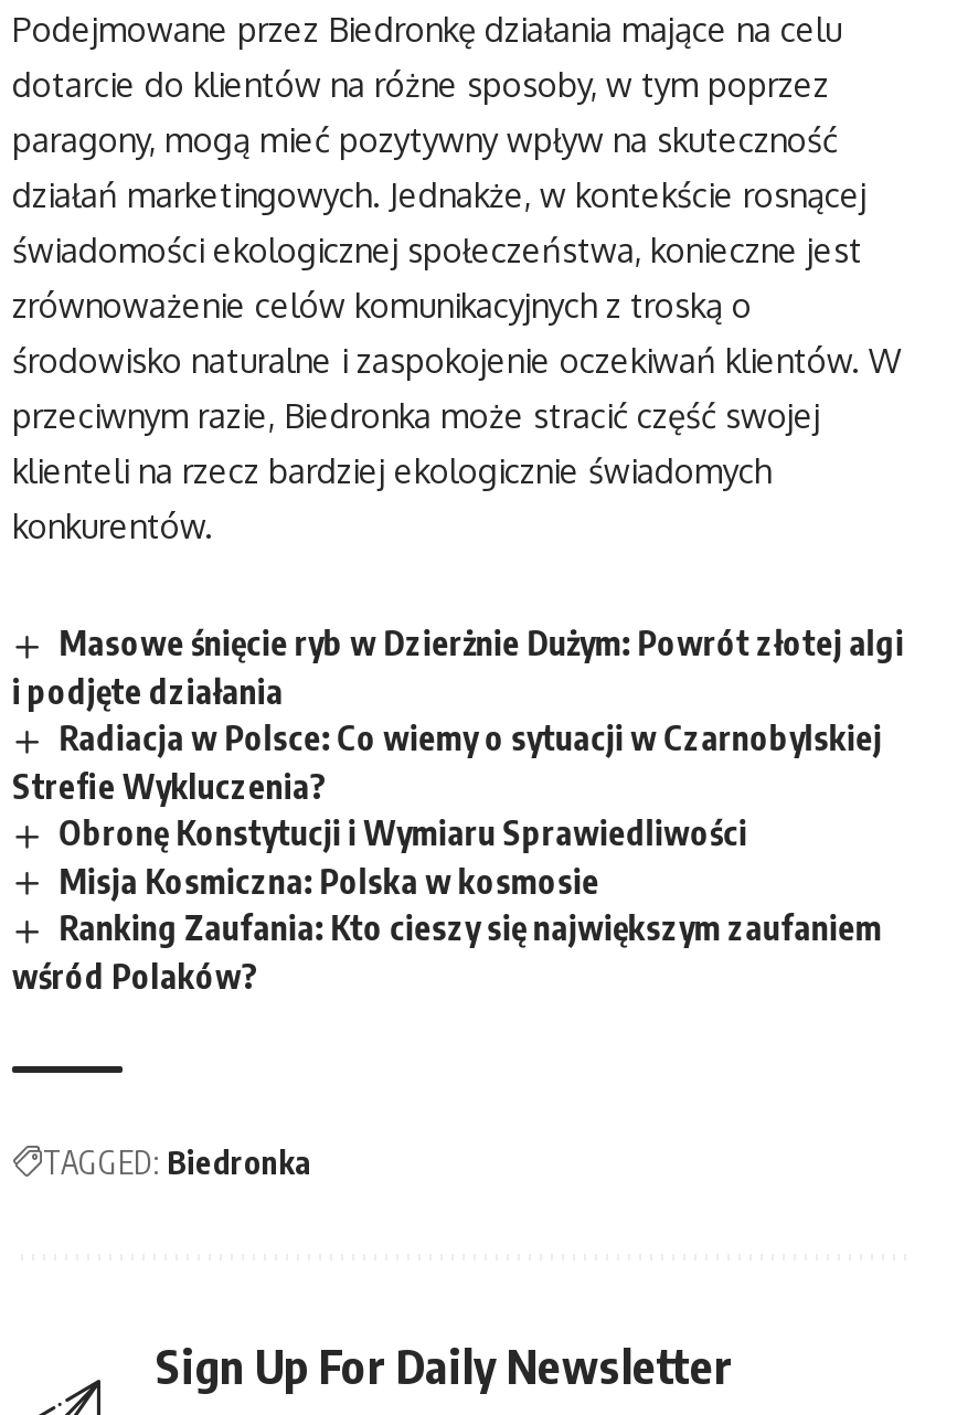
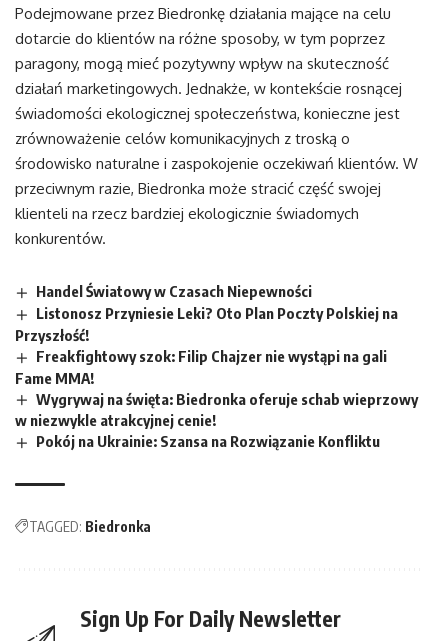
[12,622,904,996] Masowe śnięcie ryb w Dzierżnie Dużym: Powrót złotej algi | i podjęte działania | Radiacja w Polsce: Co wiemy o sytuacji w Czarnobylskiej | Strefie Wykluczenia? | Obronę Konstytucji i Wymiaru Sprawiedliwości | Misja Kosmiczna: Polska w kosmosie | Ranking Zaufania: Kto cieszy się największym zaufaniem | wśród Polaków? -> [15,282,418,450] Handel Światowy w Czasach Niepewności | Listonosz Przyniesie Leki? Oto Plan Poczty Polskiej na | Przyszłość! | Freakfightowy szok: Filip Chajzer nie wystąpi na gali | Fame MMA! | Wygrywaj na święta: Biedronka oferuje schab wieprzowy | w niezwykle atrakcyjnej cenie! | Pokój na Ukrainie: Szansa na Rozwiązanie Konfliktu

